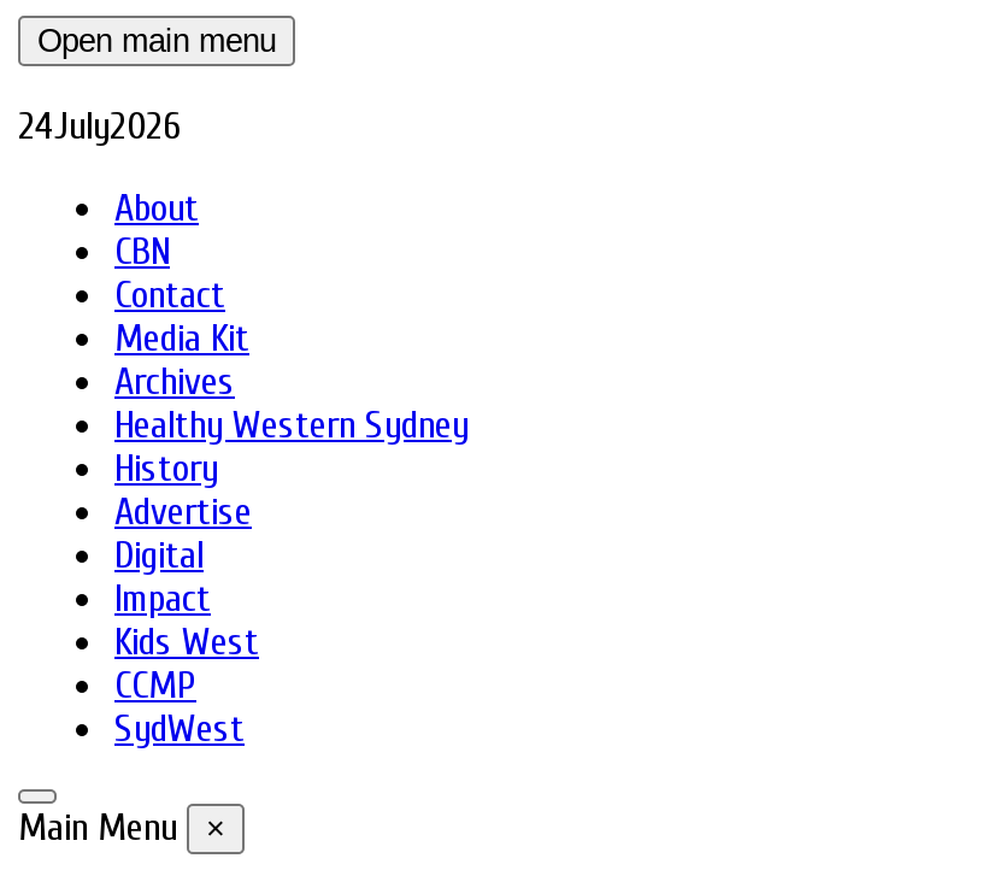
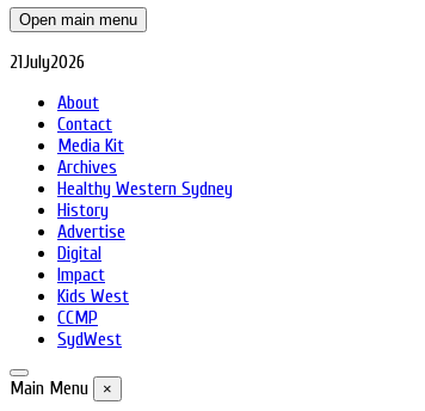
[18,105,180,148] 24July2026 -> [10,51,85,73] 21July2026
[114,230,170,274] CBN -> none

